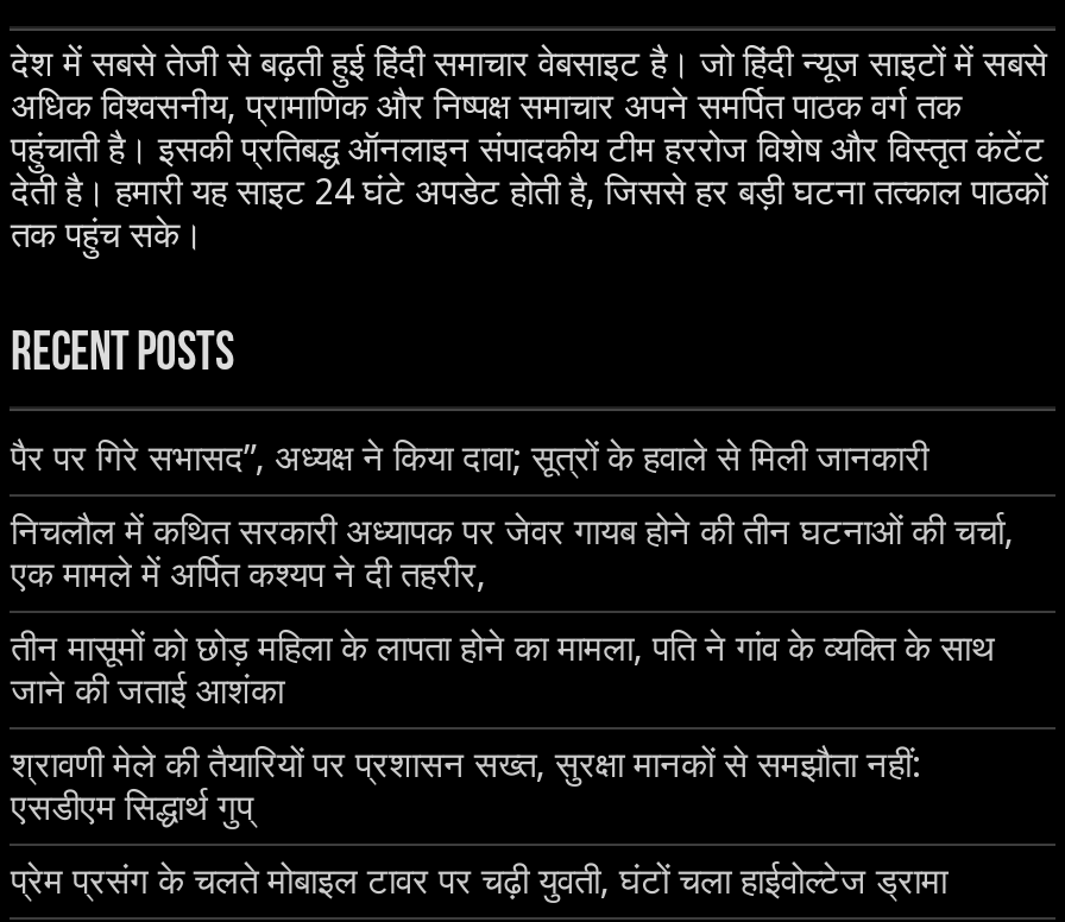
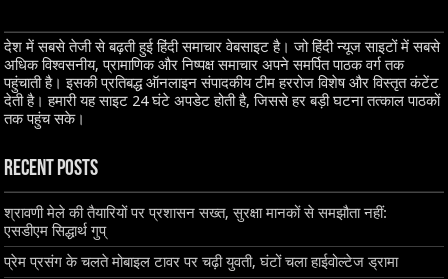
[11,438,1014,714] पैर पर गिरे सभासद”, अध्यक्ष ने किया दावा; सूत्रों के हवाले से मिली जानकारी | निचलौल में कथित सरकारी अध्यापक पर जेवर गायब होने की तीन घटनाओं की चर्चा, | एक मामले में अर्पित कश्यप ने दी तहरीर, | तीन मासूमों को छोड़ महिला के लापता होने का मामला, पति ने गांव के व्यक्ति के साथ | जाने की जताई आशंका -> none

